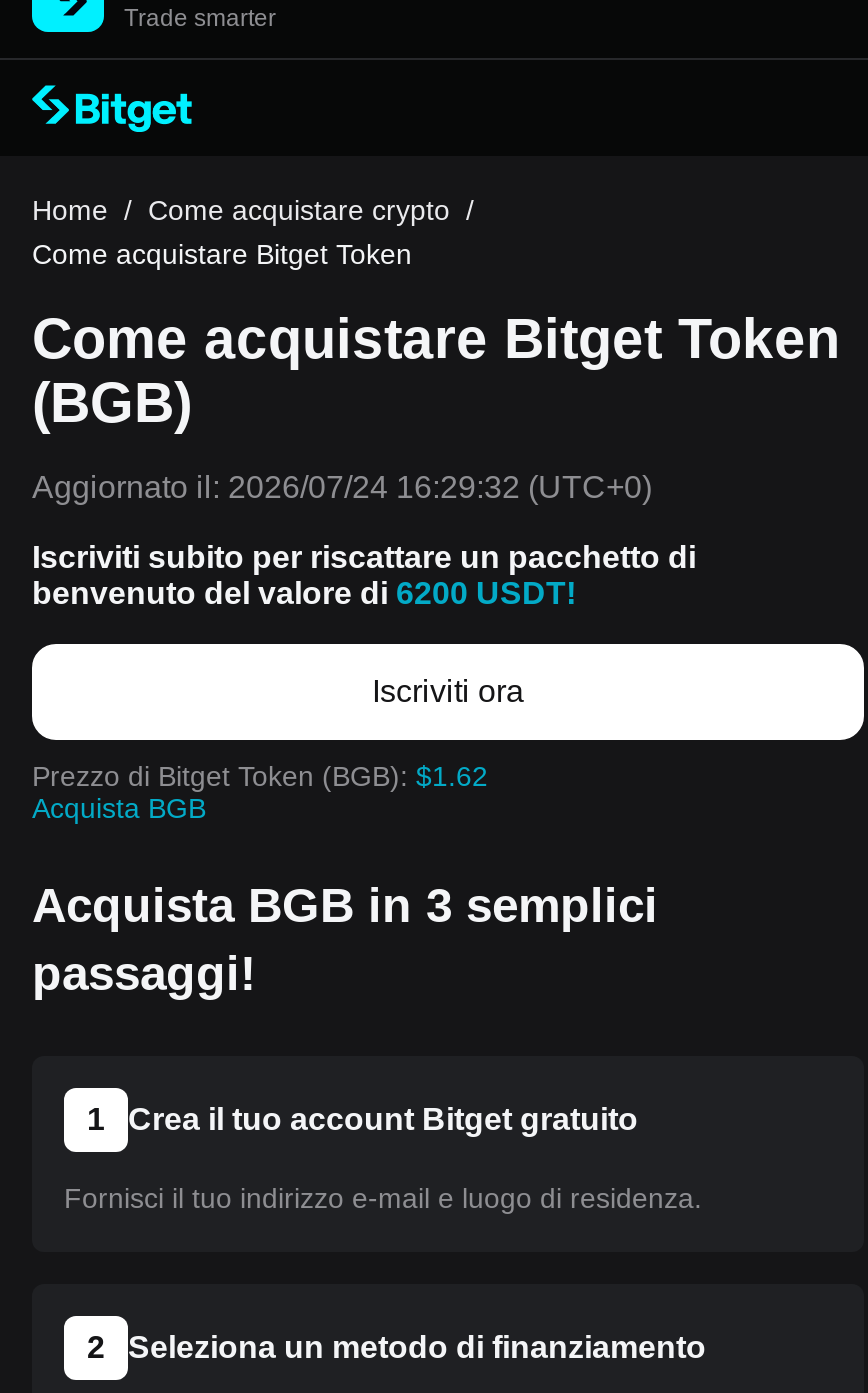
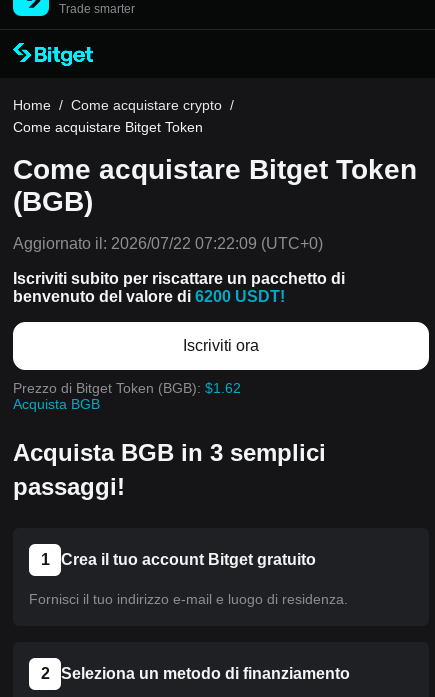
[32,470,652,504] Aggiornato il: 2026/07/24 16:29:32 (UTC+0) -> [13,235,323,252] Aggiornato il: 2026/07/22 07:22:09 (UTC+0)

